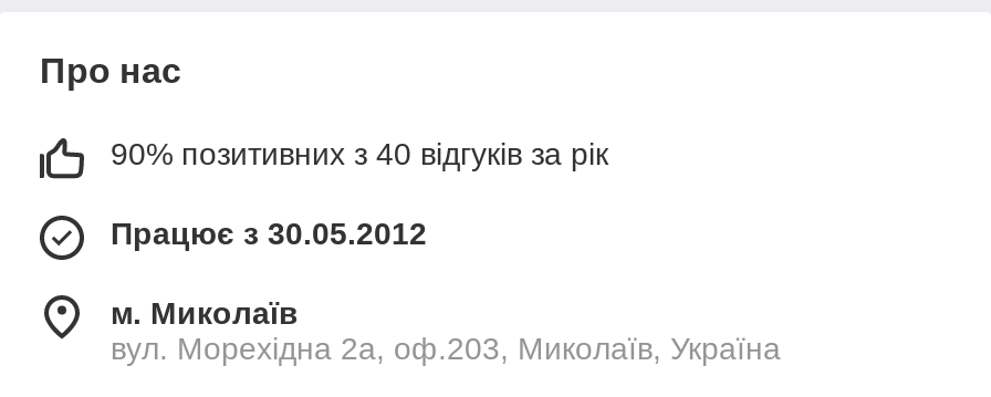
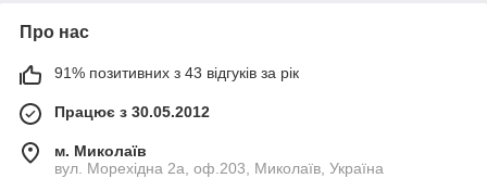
[111,137,608,173] 90% позитивних з 40 відгуків за рік -> [54,65,299,82] 91% позитивних з 43 відгуків за рік

